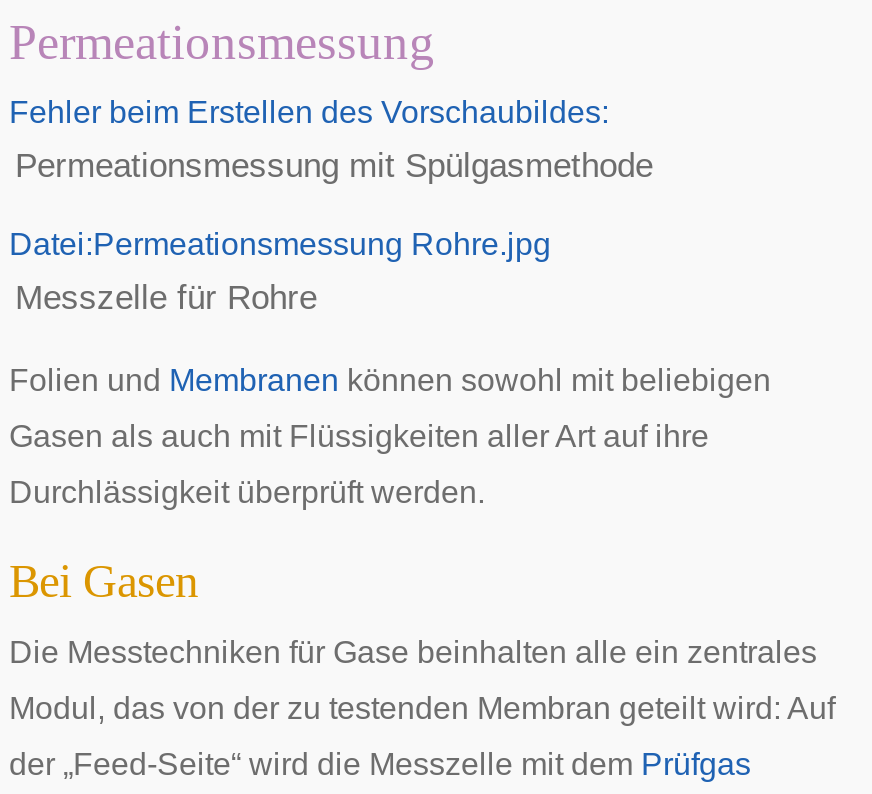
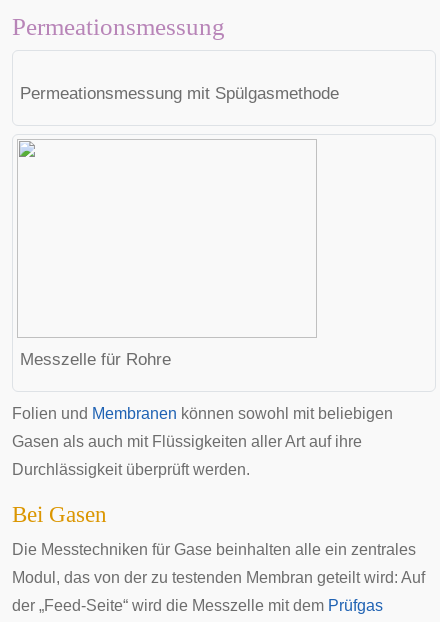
[9,95,609,129] Fehler beim Erstellen des Vorschaubildes: -> none
[9,227,551,261] Datei:Permeationsmessung Rohre.jpg -> none

